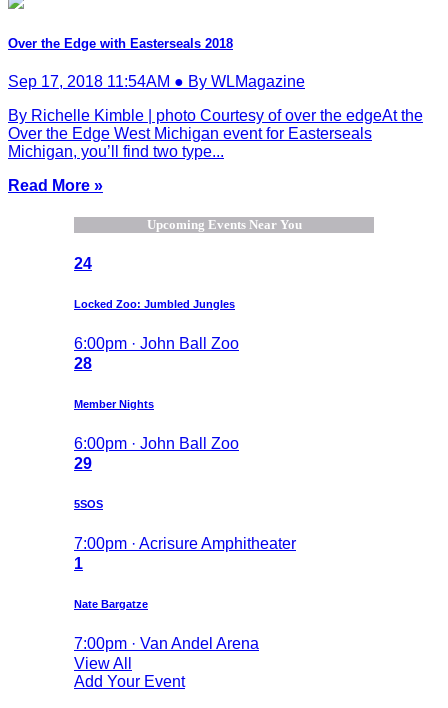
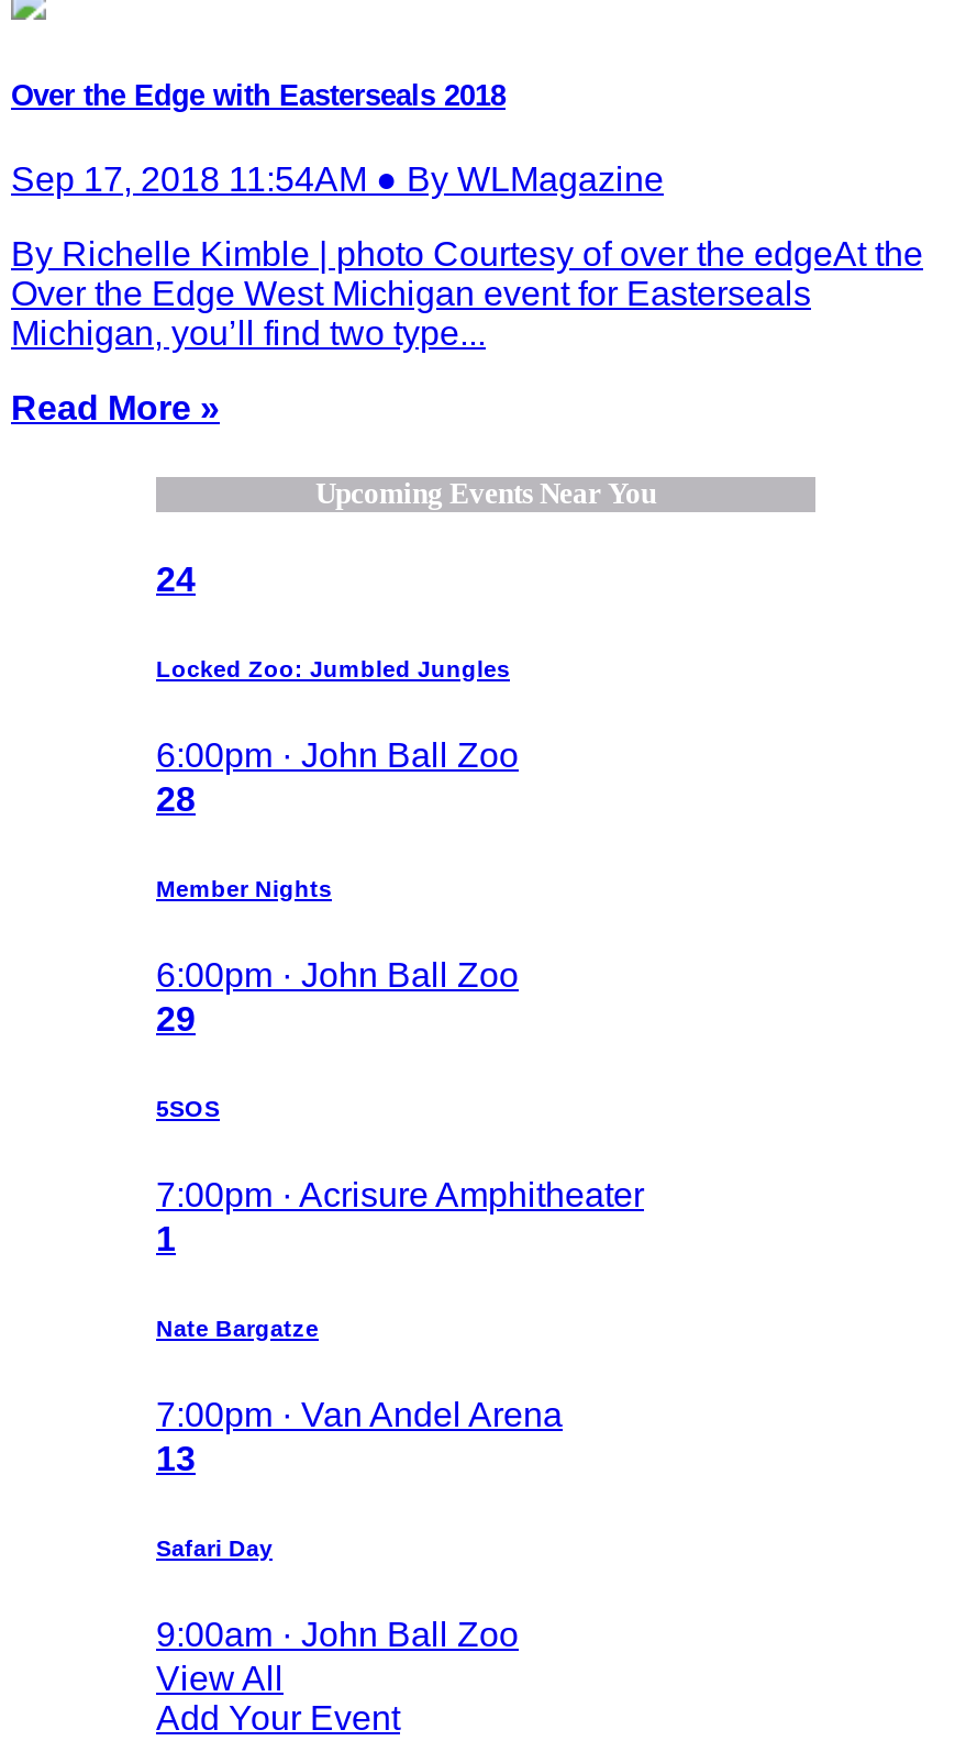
none -> [156,1440,519,1653] 13 | Safari Day | 9:00am · John Ball Zoo

